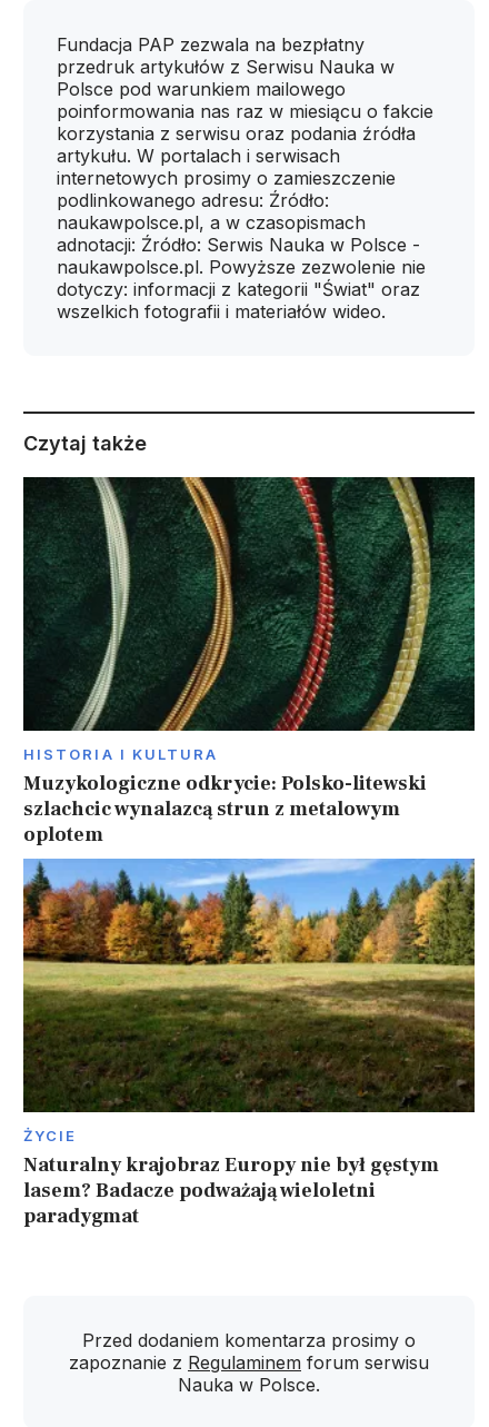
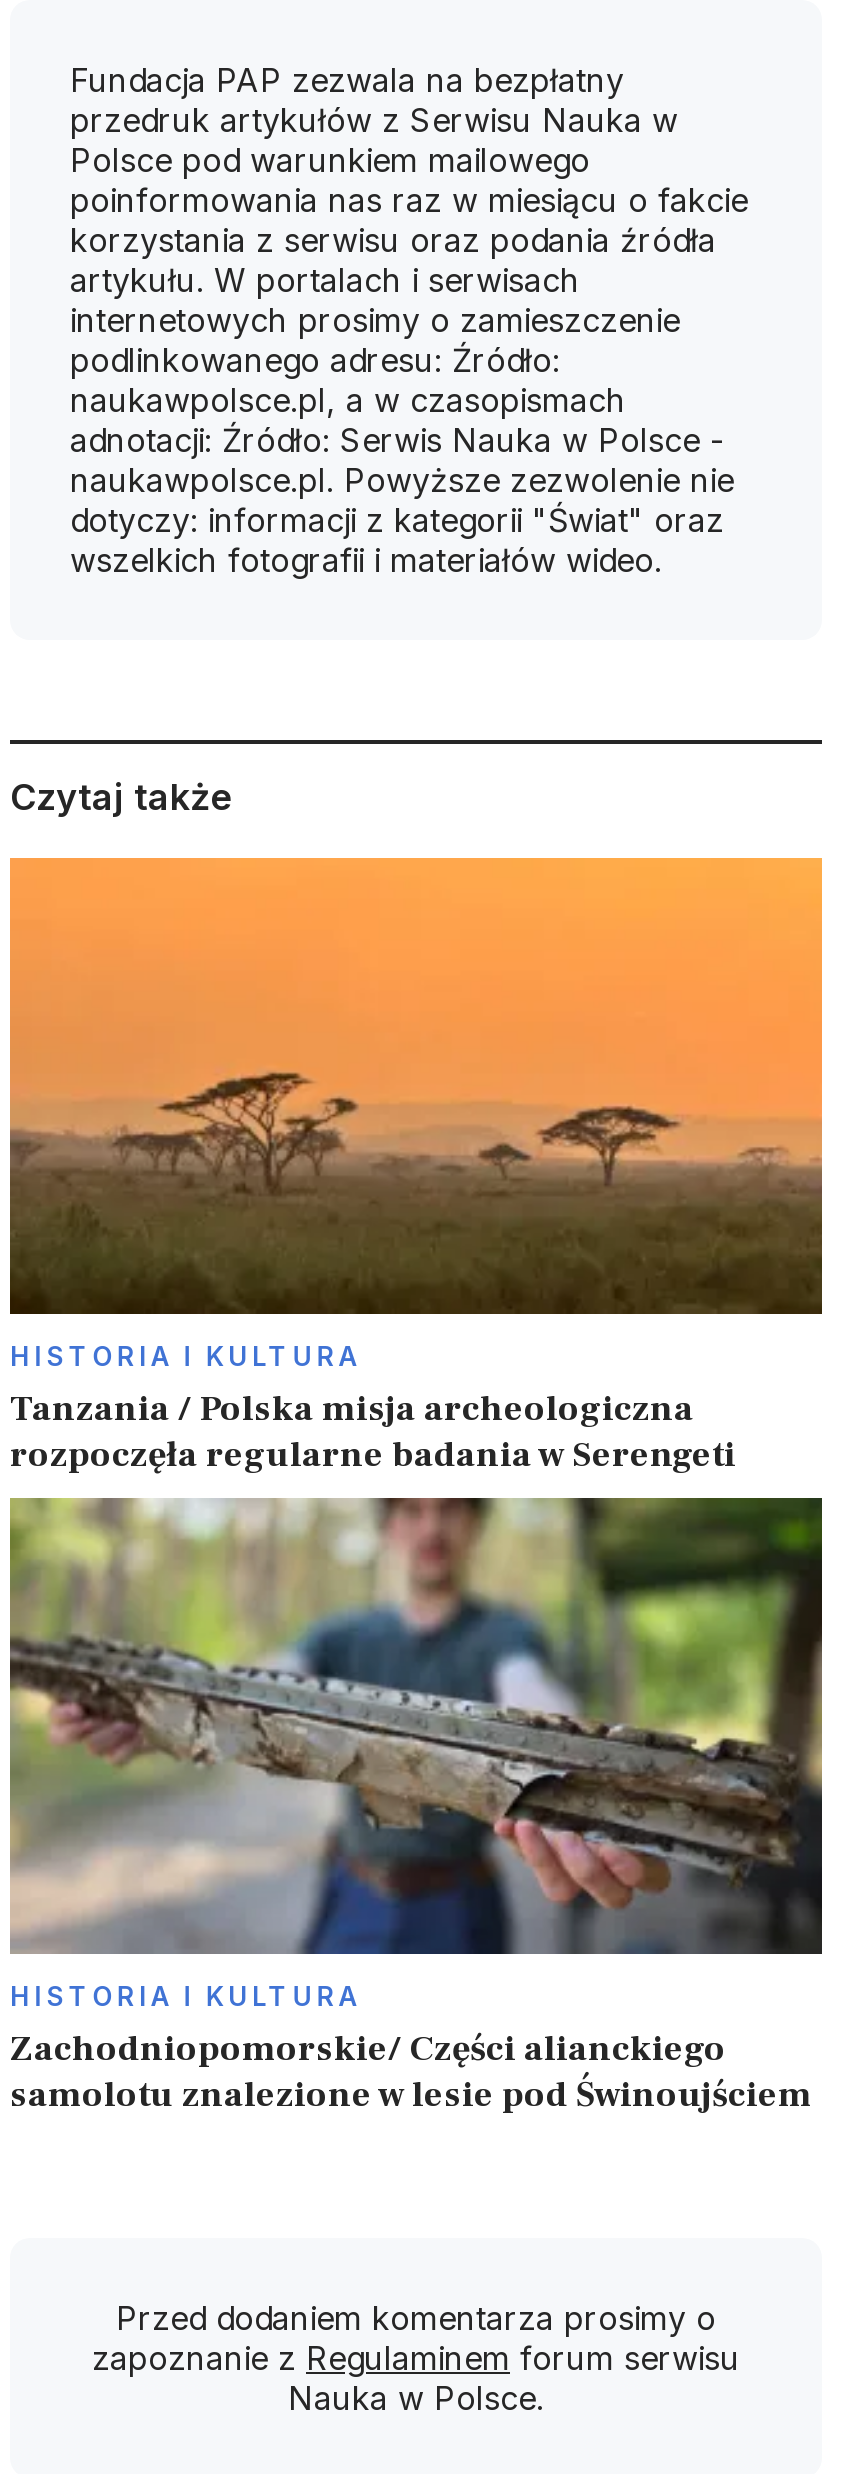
[22,476,476,848] [image] | Muzykologiczne odkrycie: Polsko-litewski | szlachcic wynalazcą strun z metalowym | oplotem -> [8,856,824,1479] [image] | Tanzania / Polska misja archeologiczna | rozpoczęła regularne badania w Serengeti
[22,858,476,1229] [image] | ŻYCIE | Naturalny krajobraz Europy nie był gęstym | lasem? Badacze podważają wieloletni | paradygmat -> [8,1496,822,2119] [image] | HISTORIA I KULTURA | Zachodniopomorskie/ Części alianckiego | samolotu znalezione w lesie pod Świnoujściem

